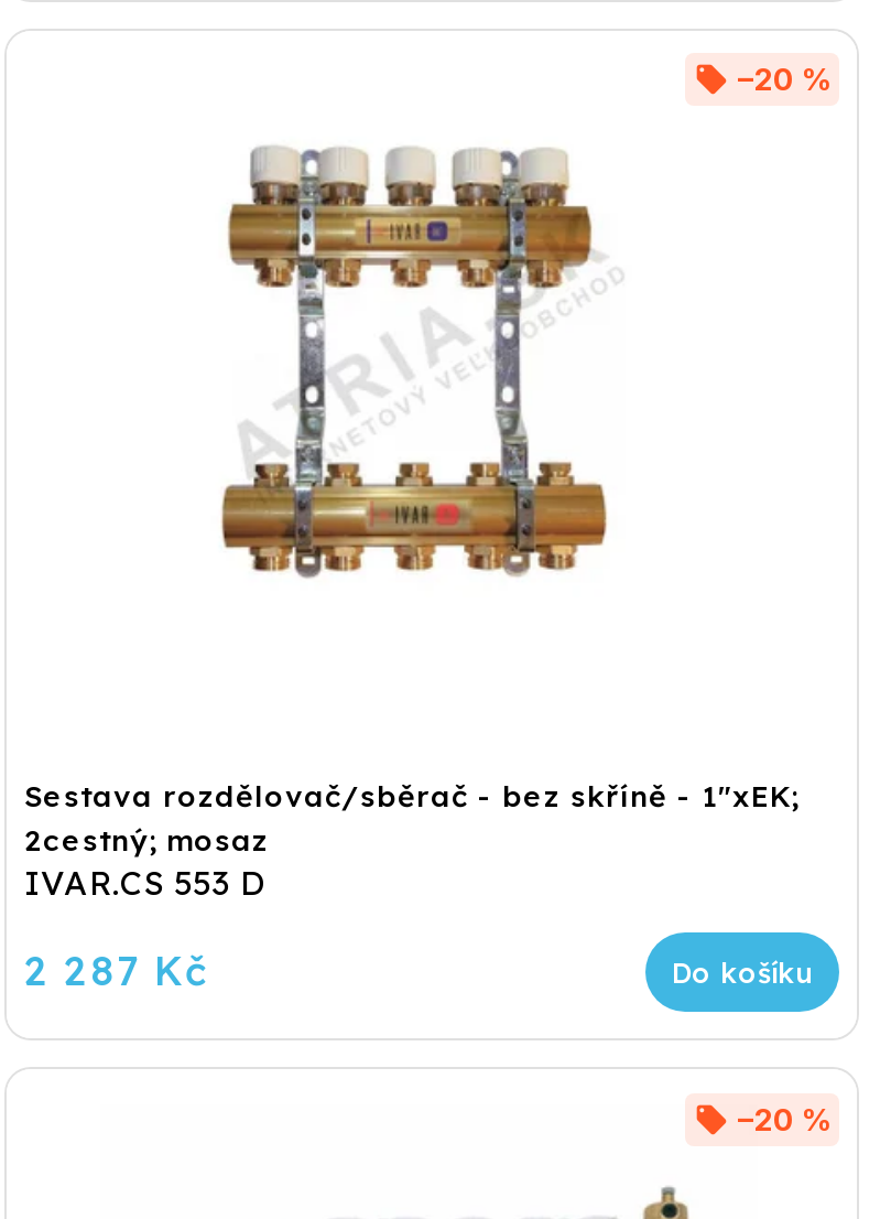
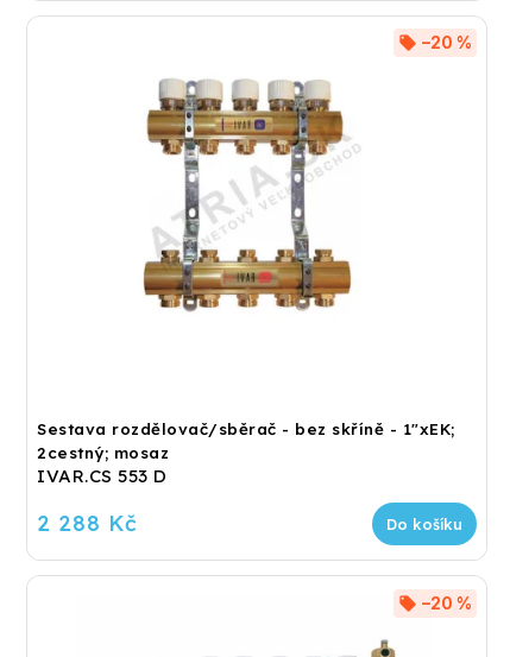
[24,946,209,997] 2 287 Kč -> [37,510,138,537] 2 288 Kč

